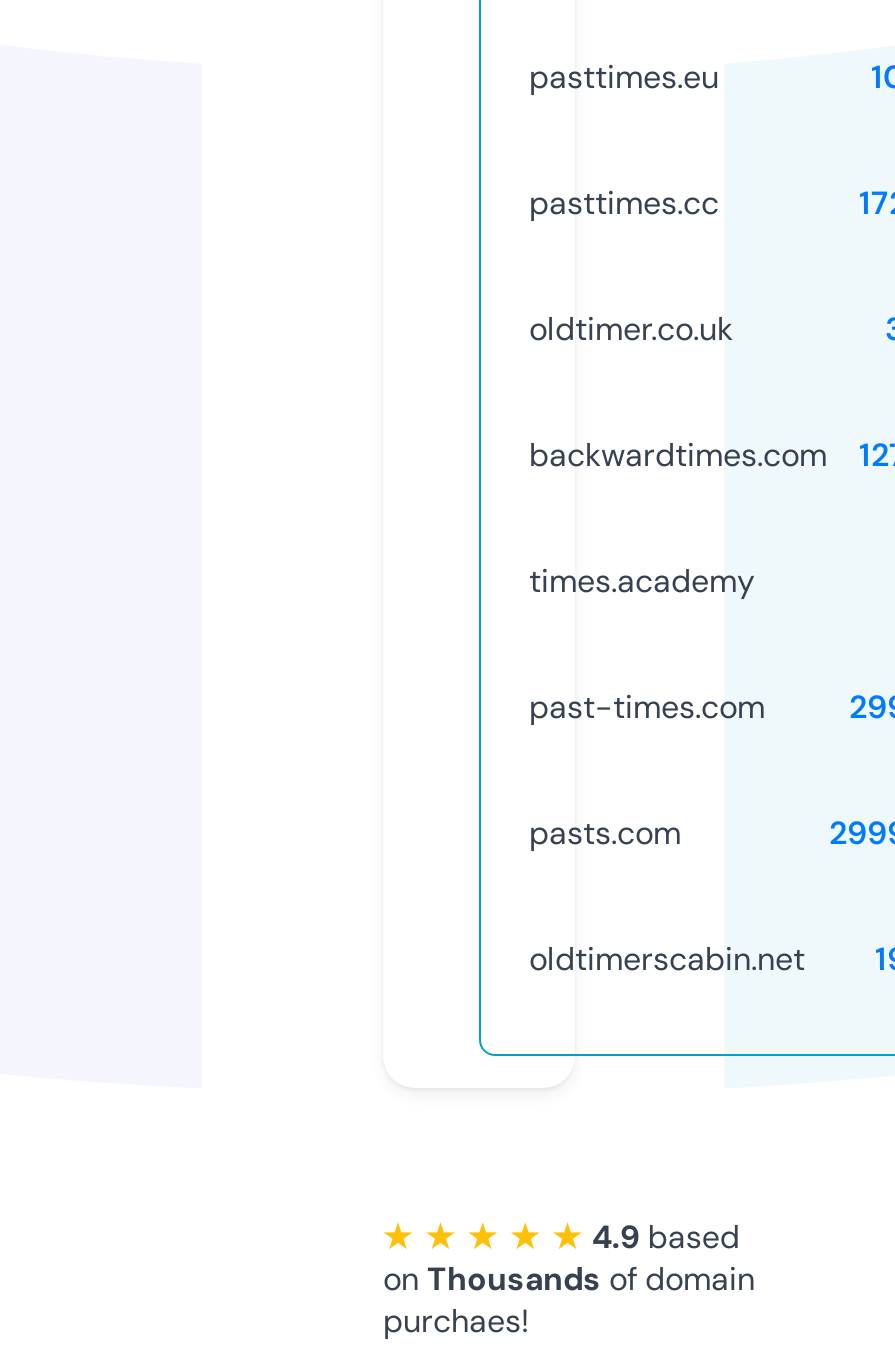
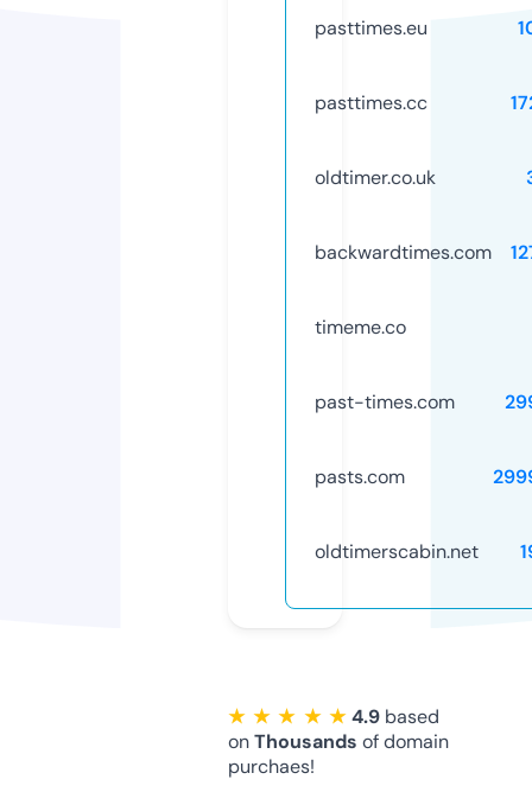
[529,560,755,602] times.academy -> [315,314,406,339] timeme.co

